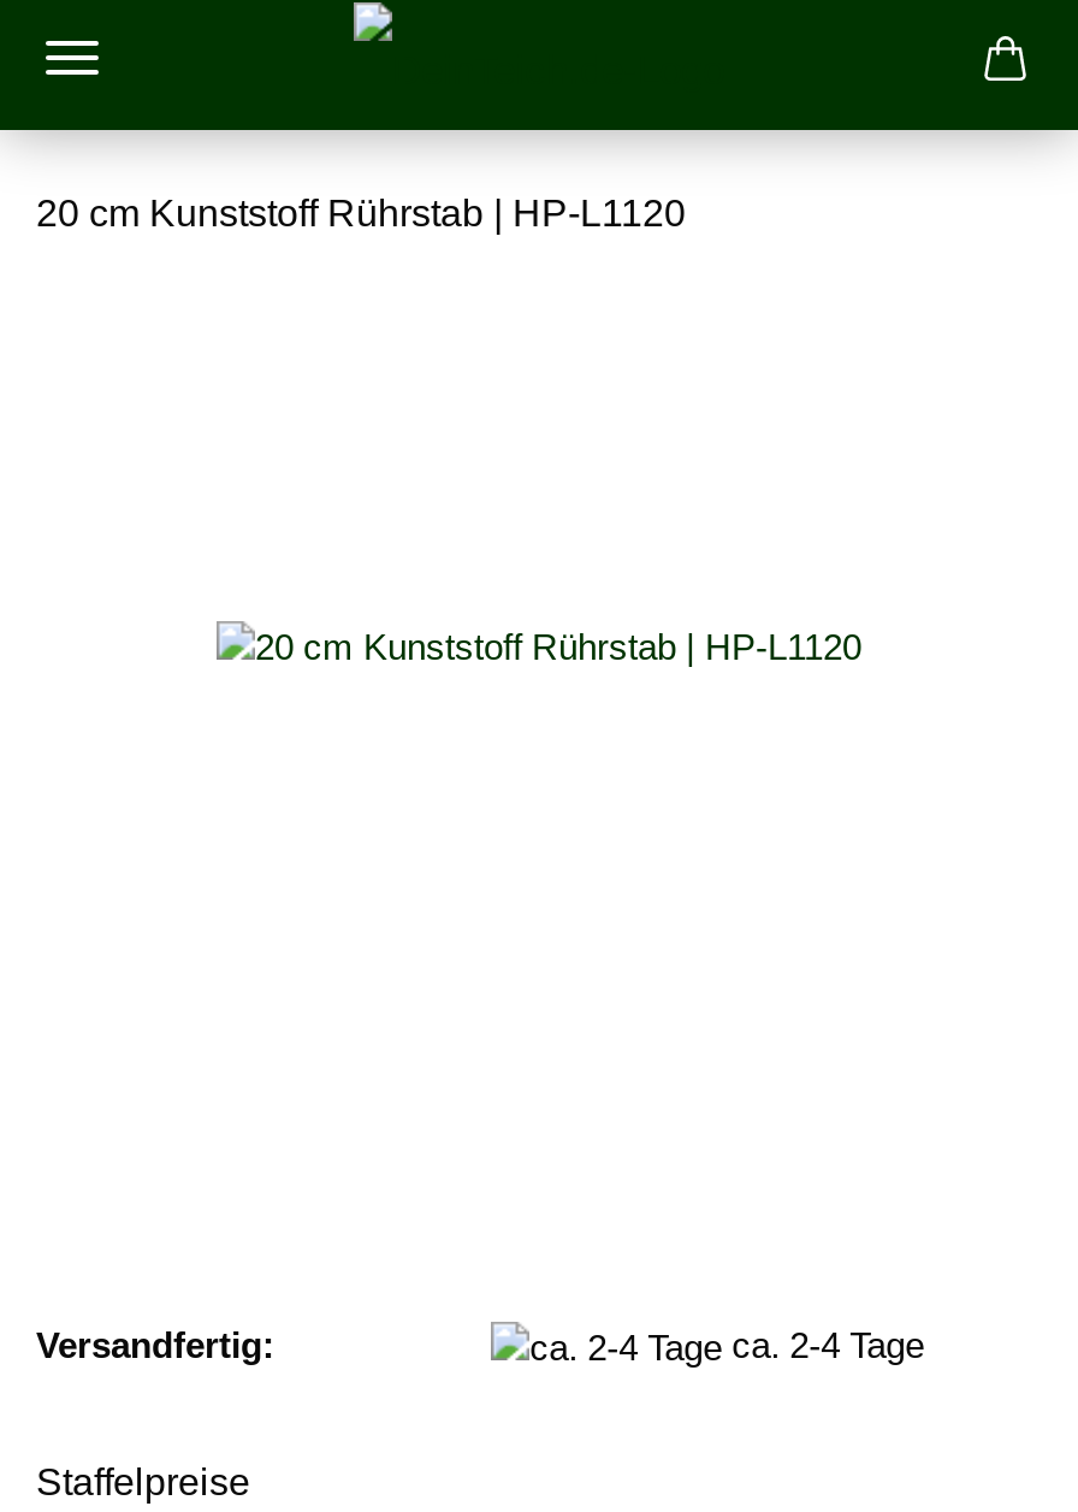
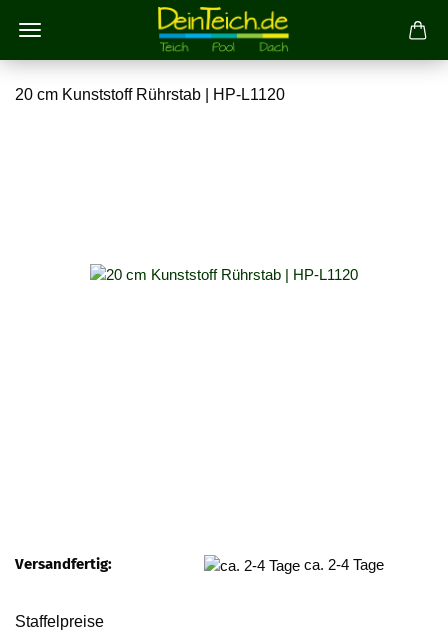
none -> [147,6,290,52] [image]

